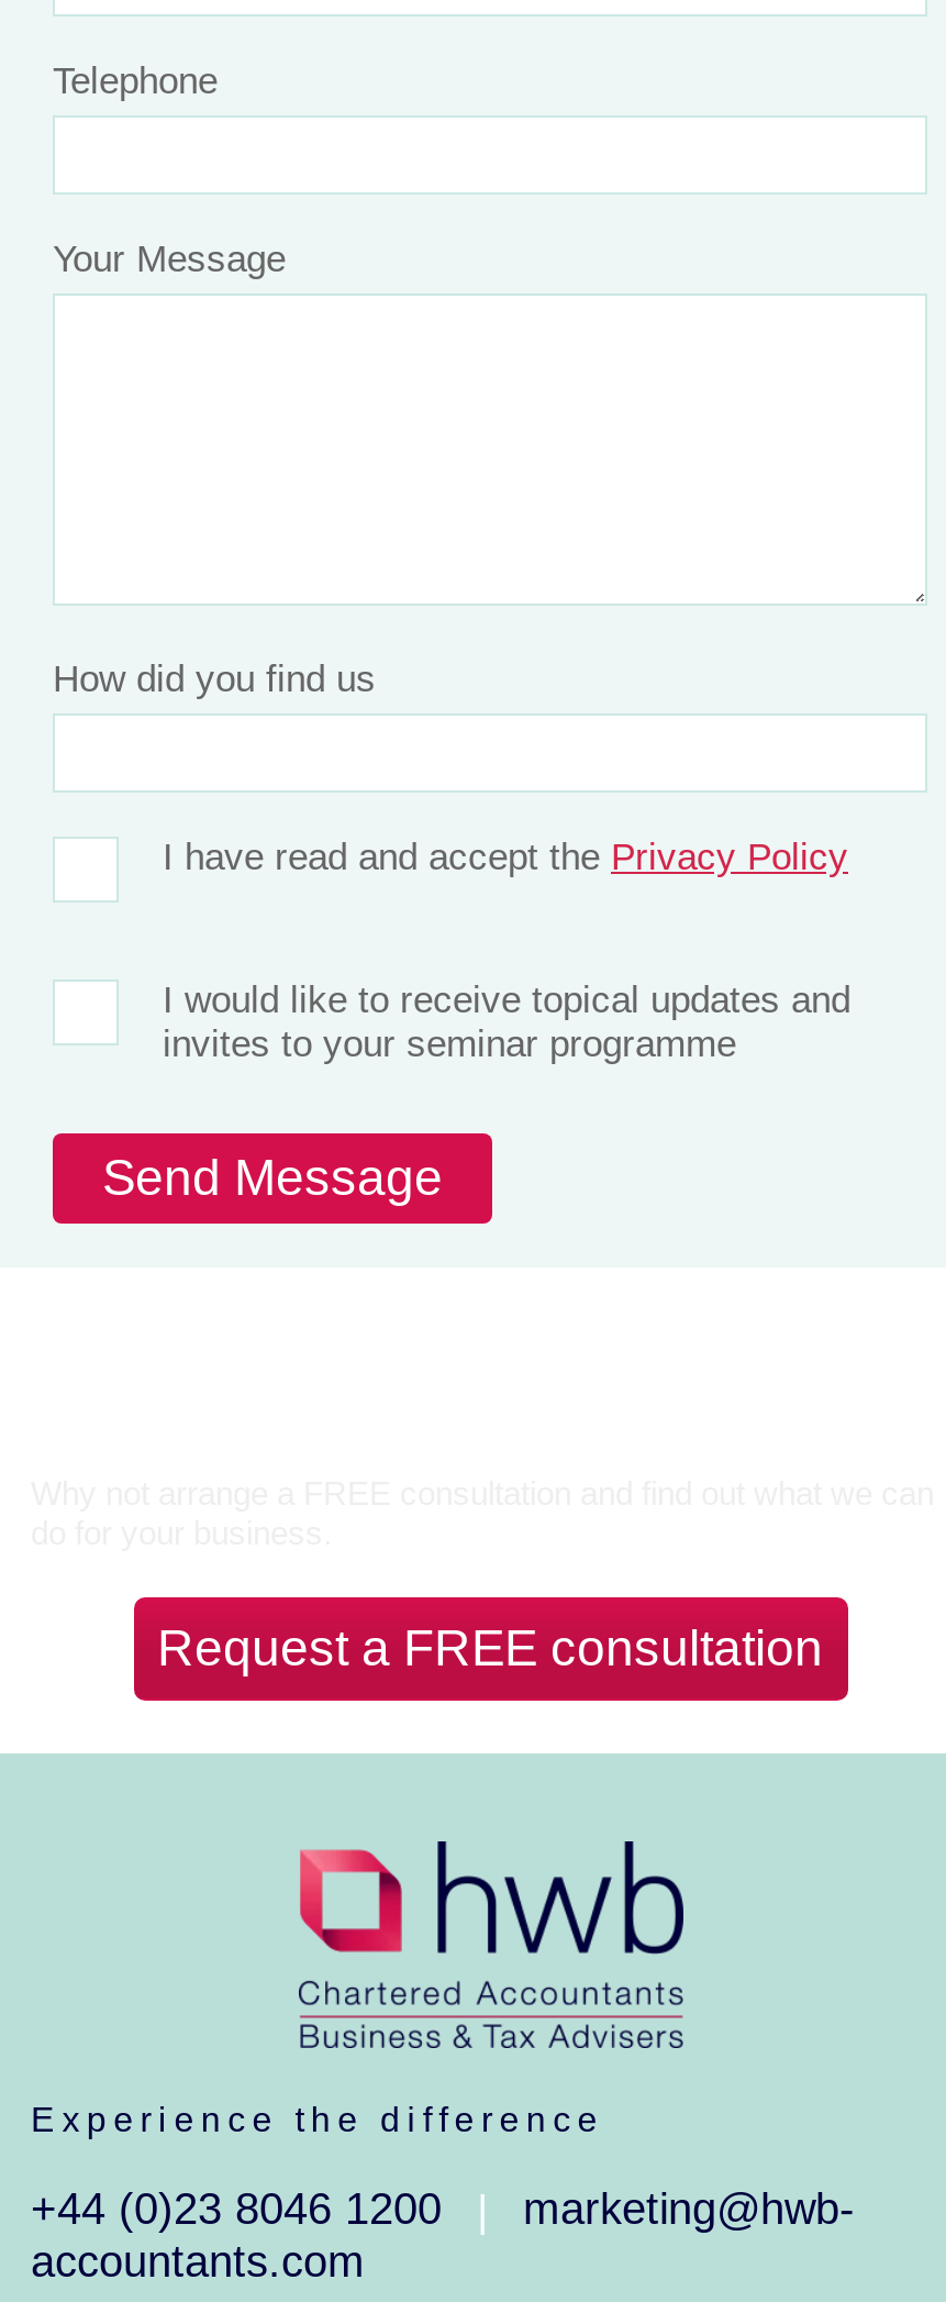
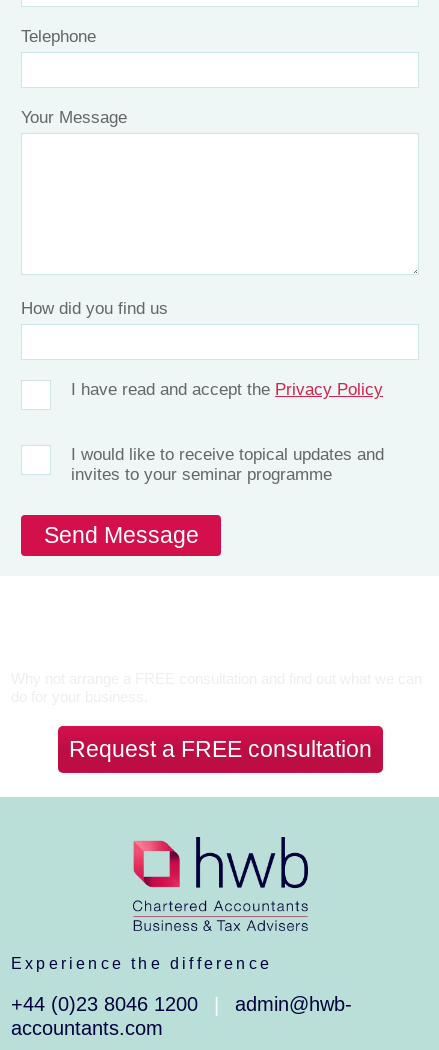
[523,2185,855,2233] marketing@hwb- -> [235,993,352,1015] admin@hwb-

